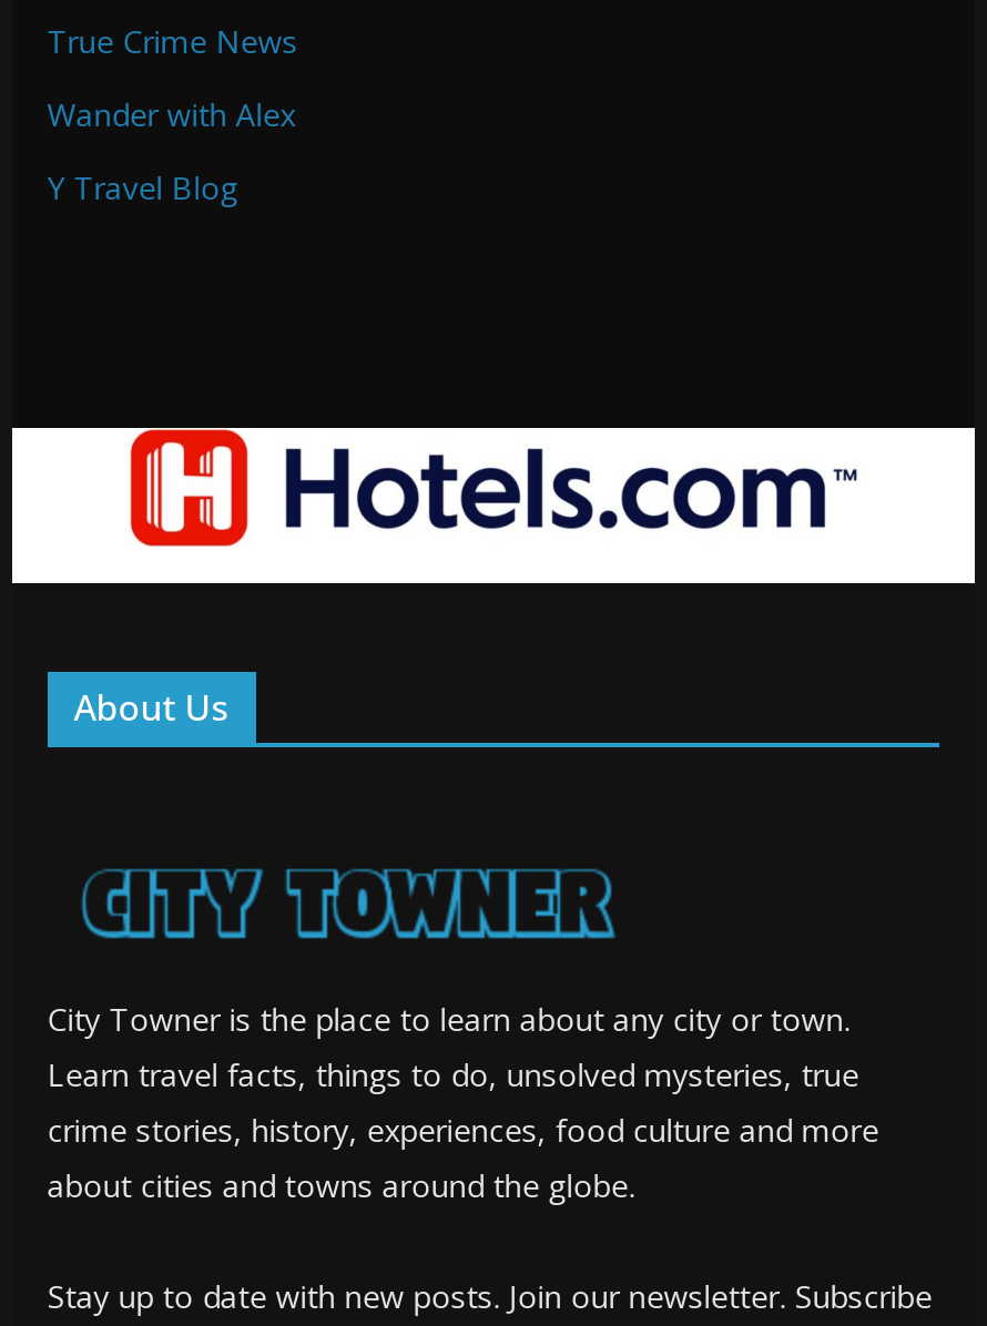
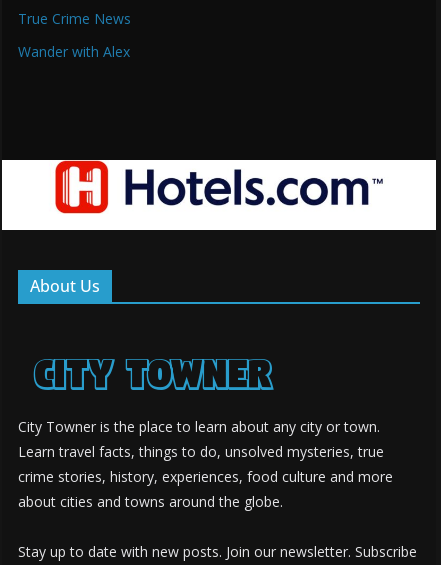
[47,166,238,208] Y Travel Blog -> none

